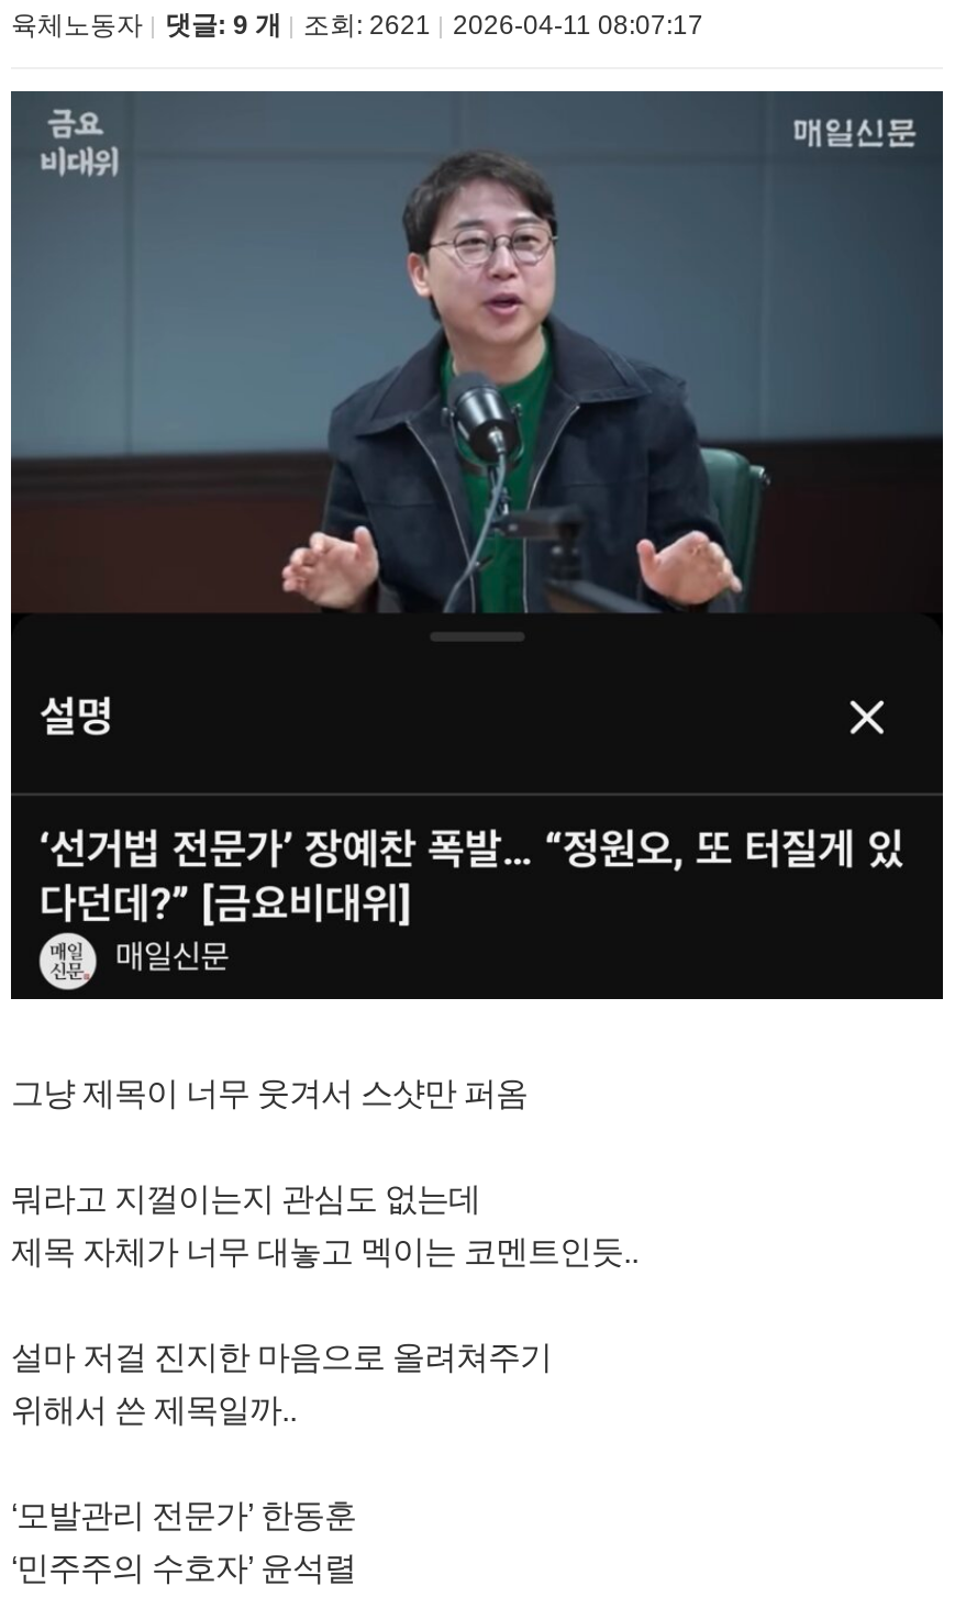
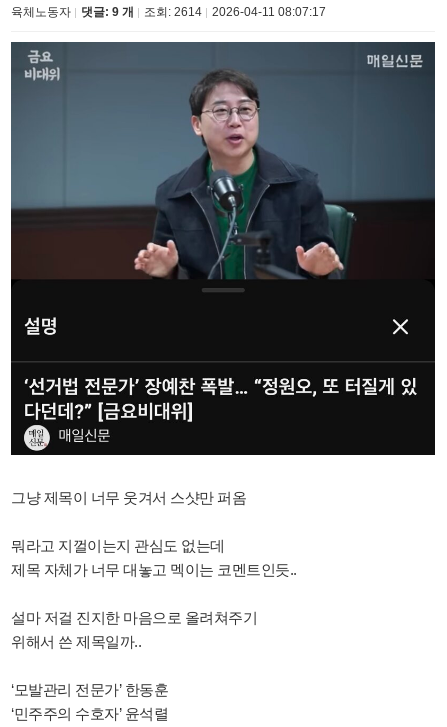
[11,10,703,41] 육체노동자 댓글: 9 개 조회: 2621 2026-04-11 08:07:17 -> [11,5,326,19] 육체노동자 댓글: 9 개 조회: 2614 2026-04-11 08:07:17

